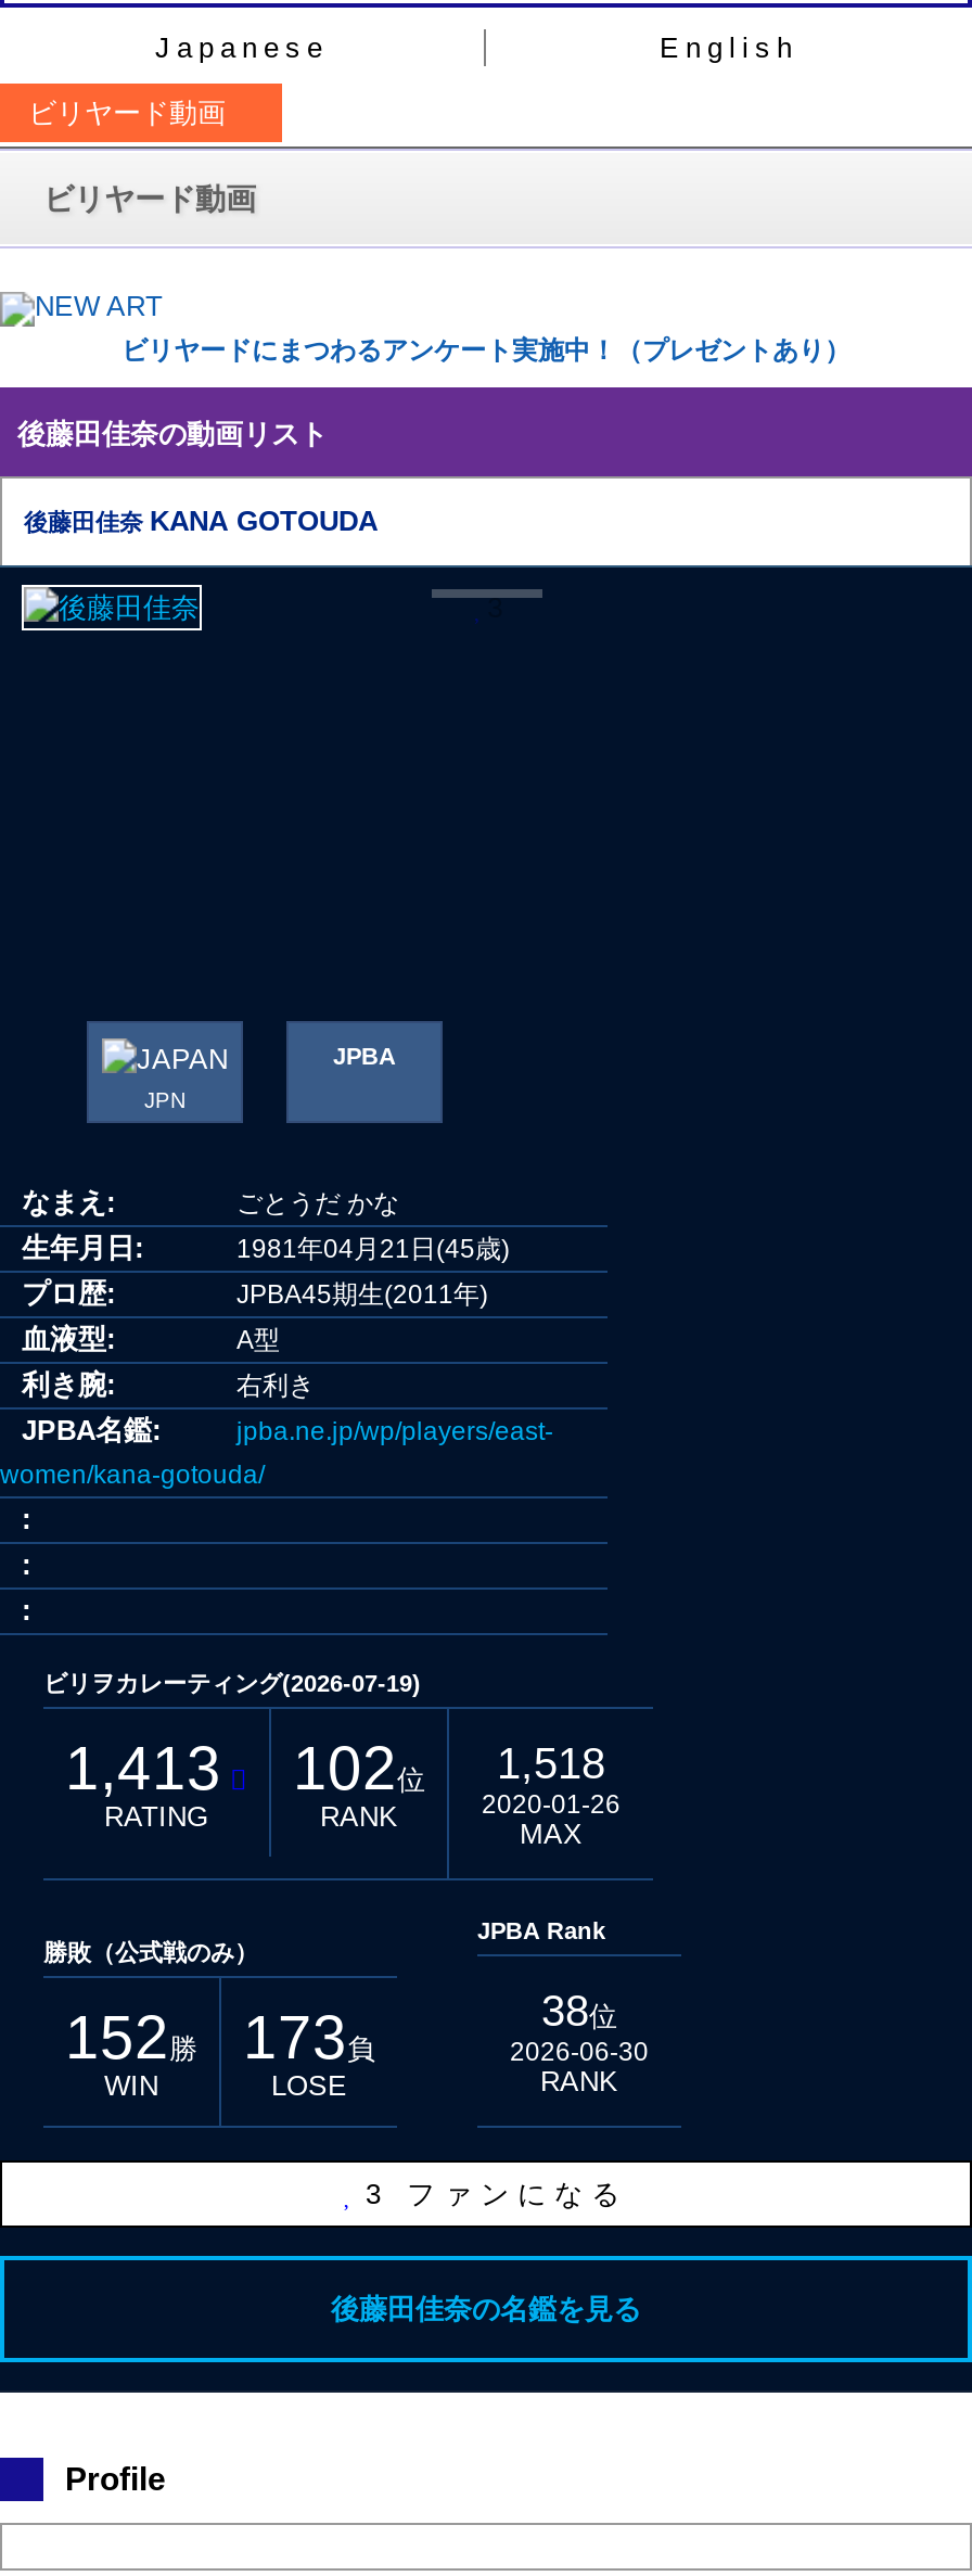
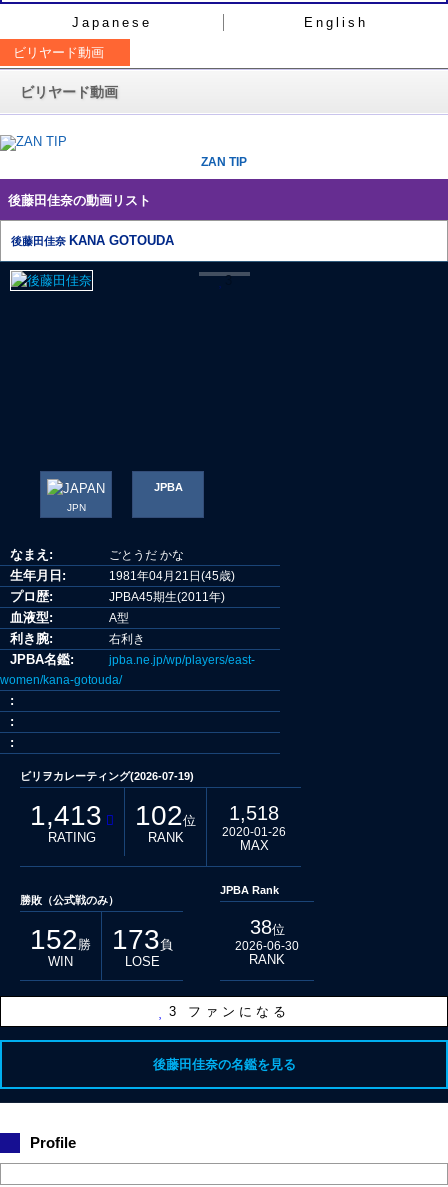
[121,335,850,366] ビリヤードにまつわるアンケート実施中！（プレゼントあり） -> [201,155,247,169] ZAN TIP

